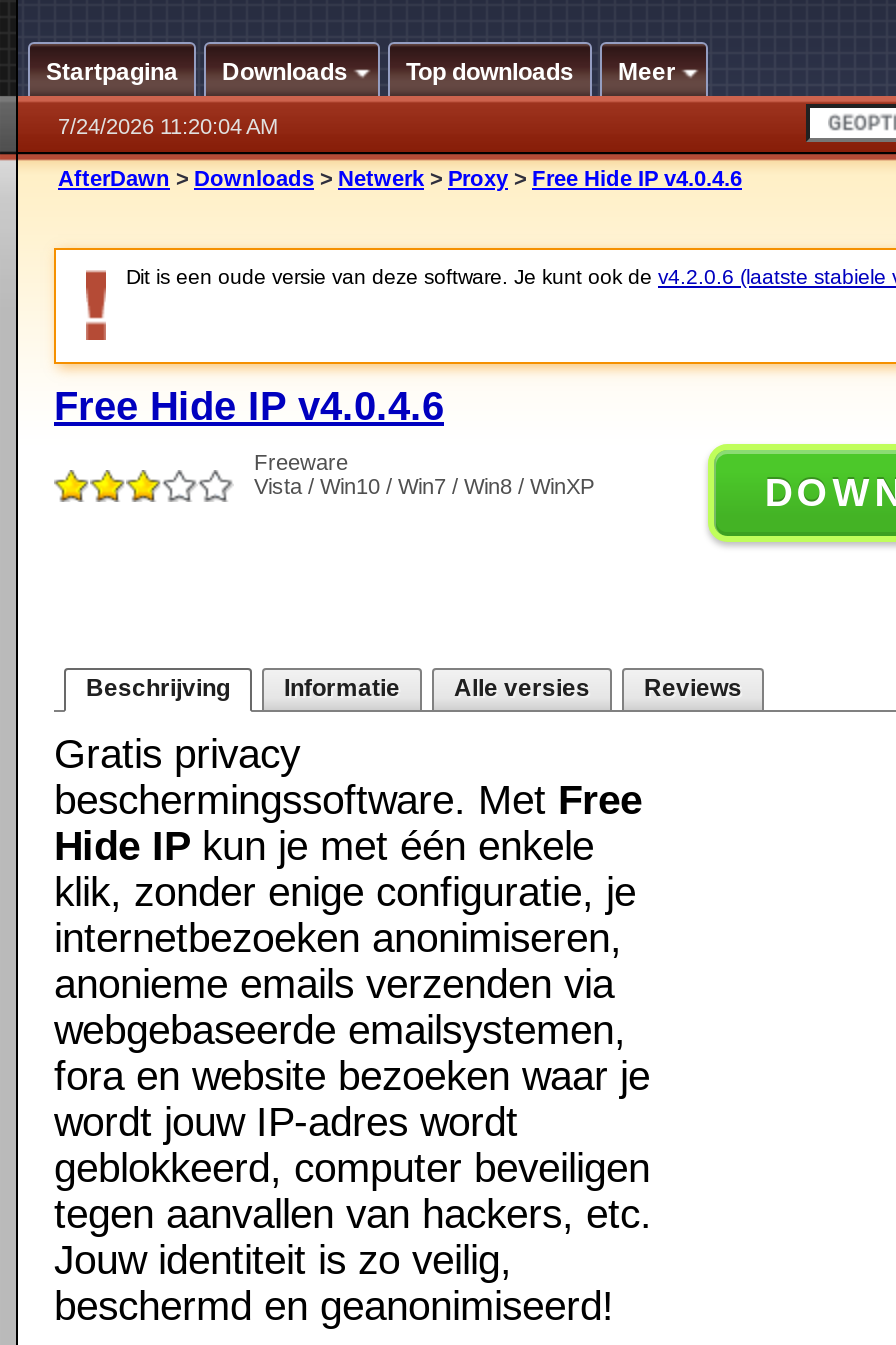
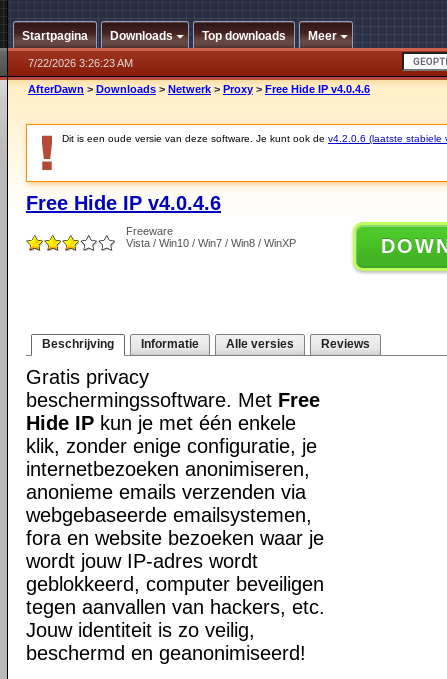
[58,114,278,138] 7/24/2026 11:20:04 AM -> [28,57,133,69] 7/22/2026 3:26:23 AM

